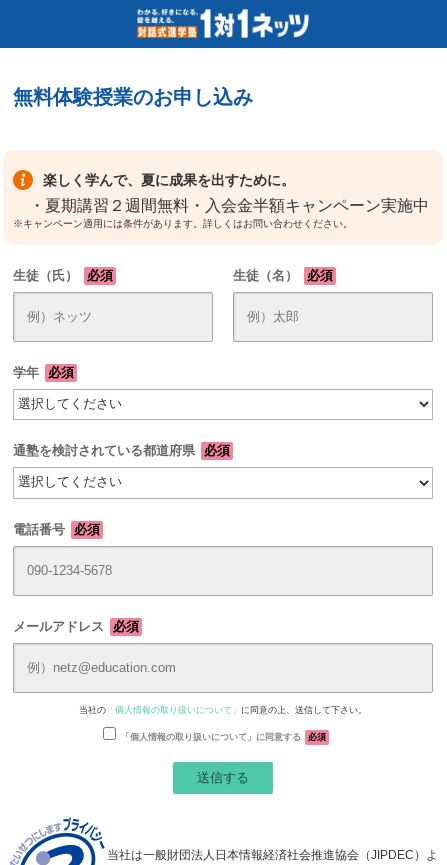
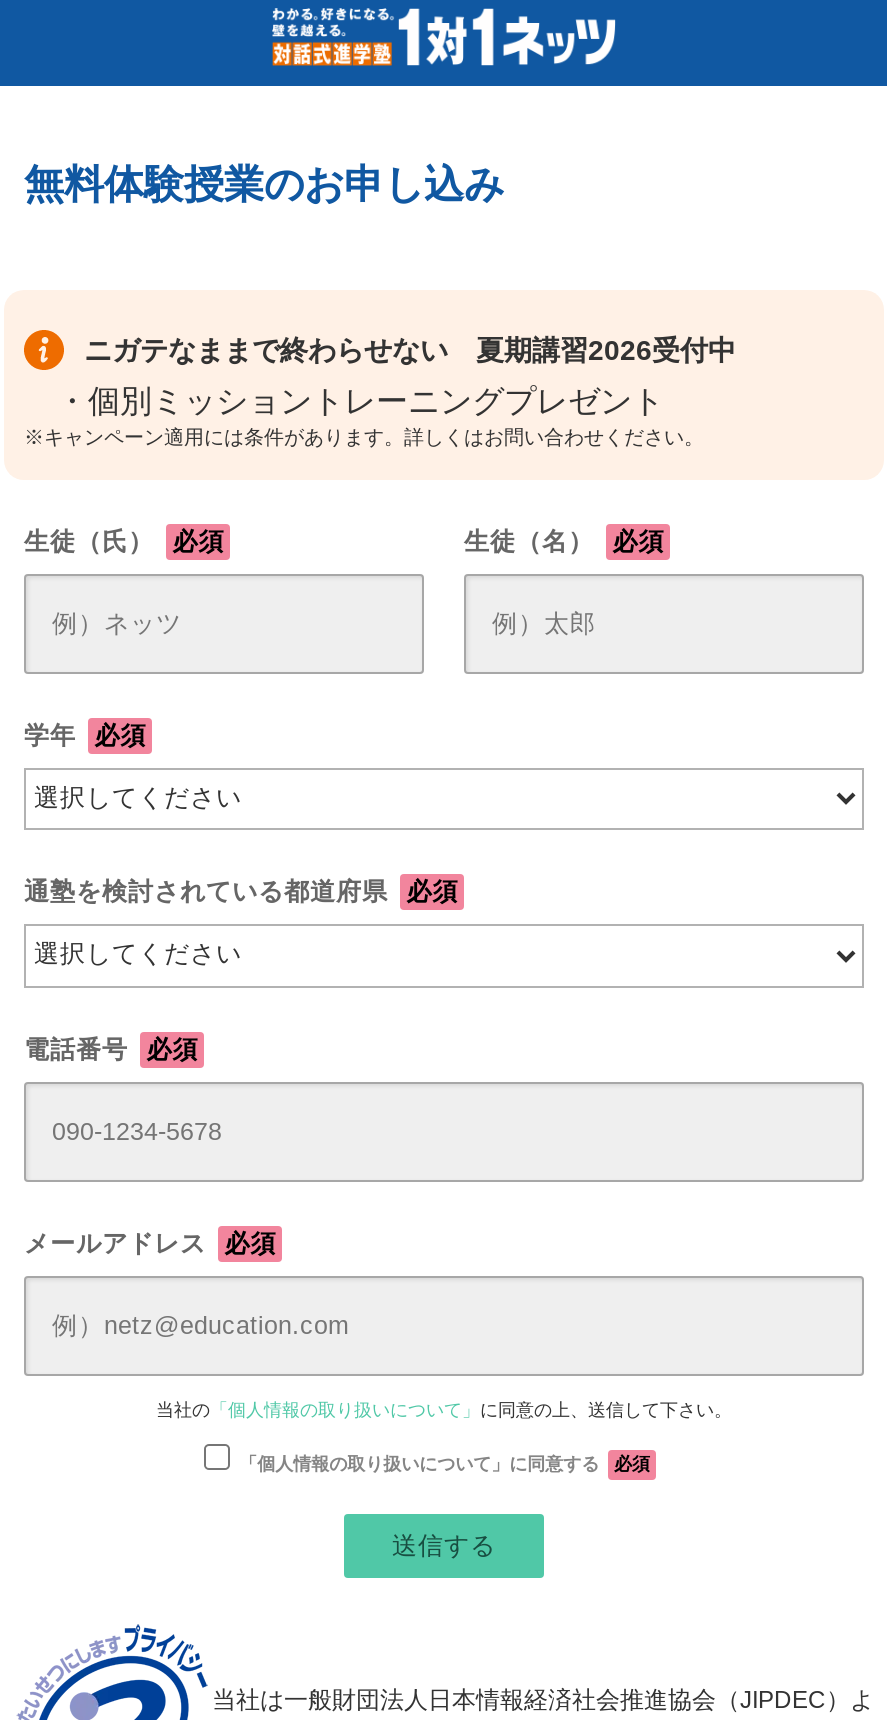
[43,172,295,188] 楽しく学んで、夏に成果を出すために。 -> [84,333,736,365] ニガテなままで終わらせない 夏期講習2026受付中
[13,197,429,214] ・夏期講習２週間無料・入会金半額キャンペーン実施中 -> [24,383,664,417] ・個別ミッショントレーニングプレゼント

